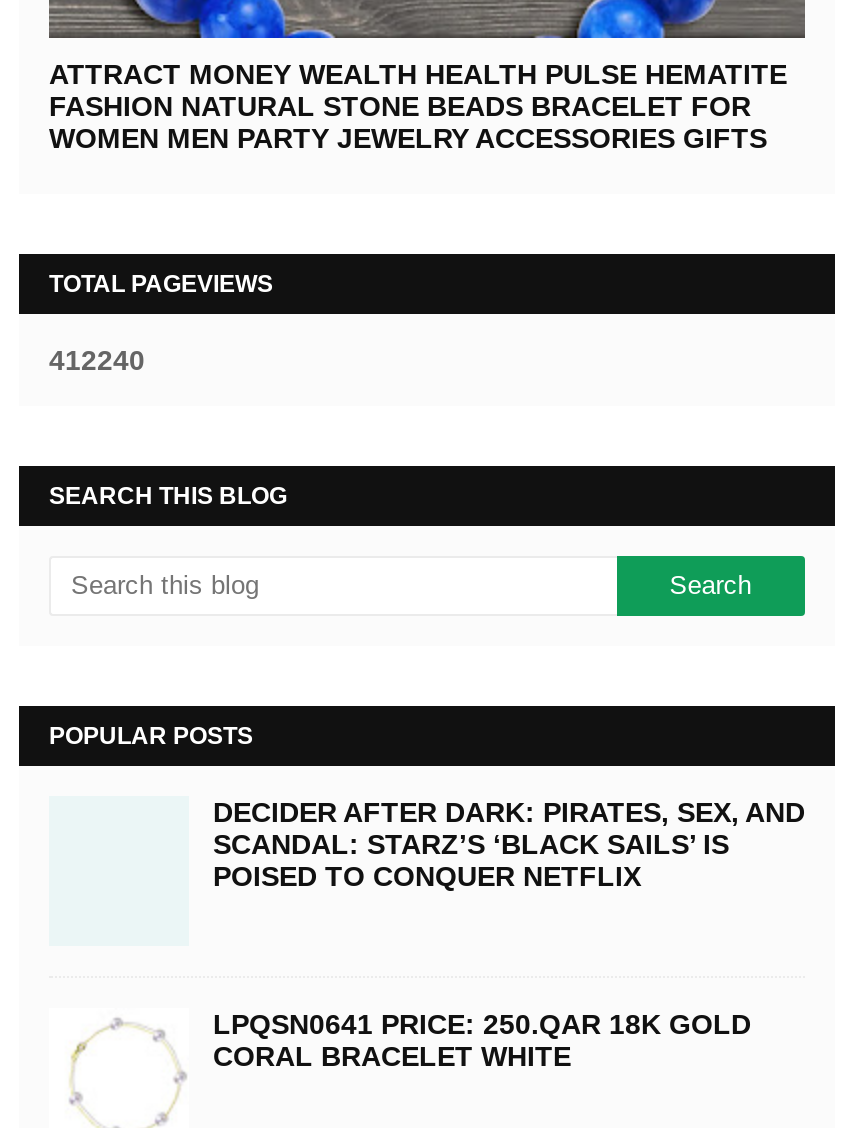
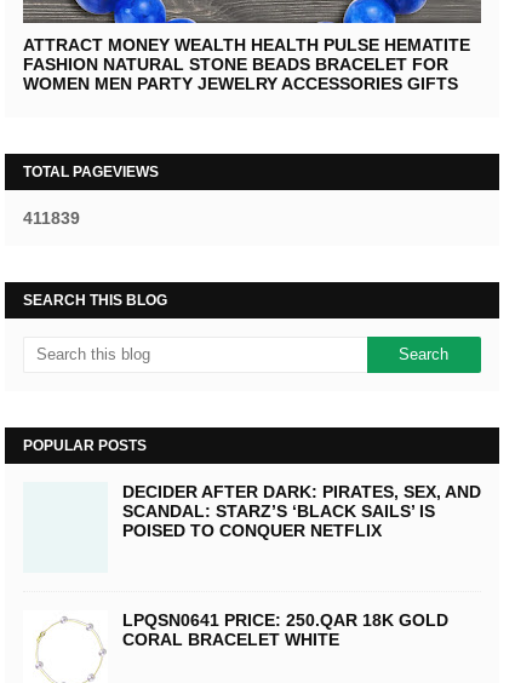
[49,344,145,376] 412240 -> [23,208,80,228] 411839

